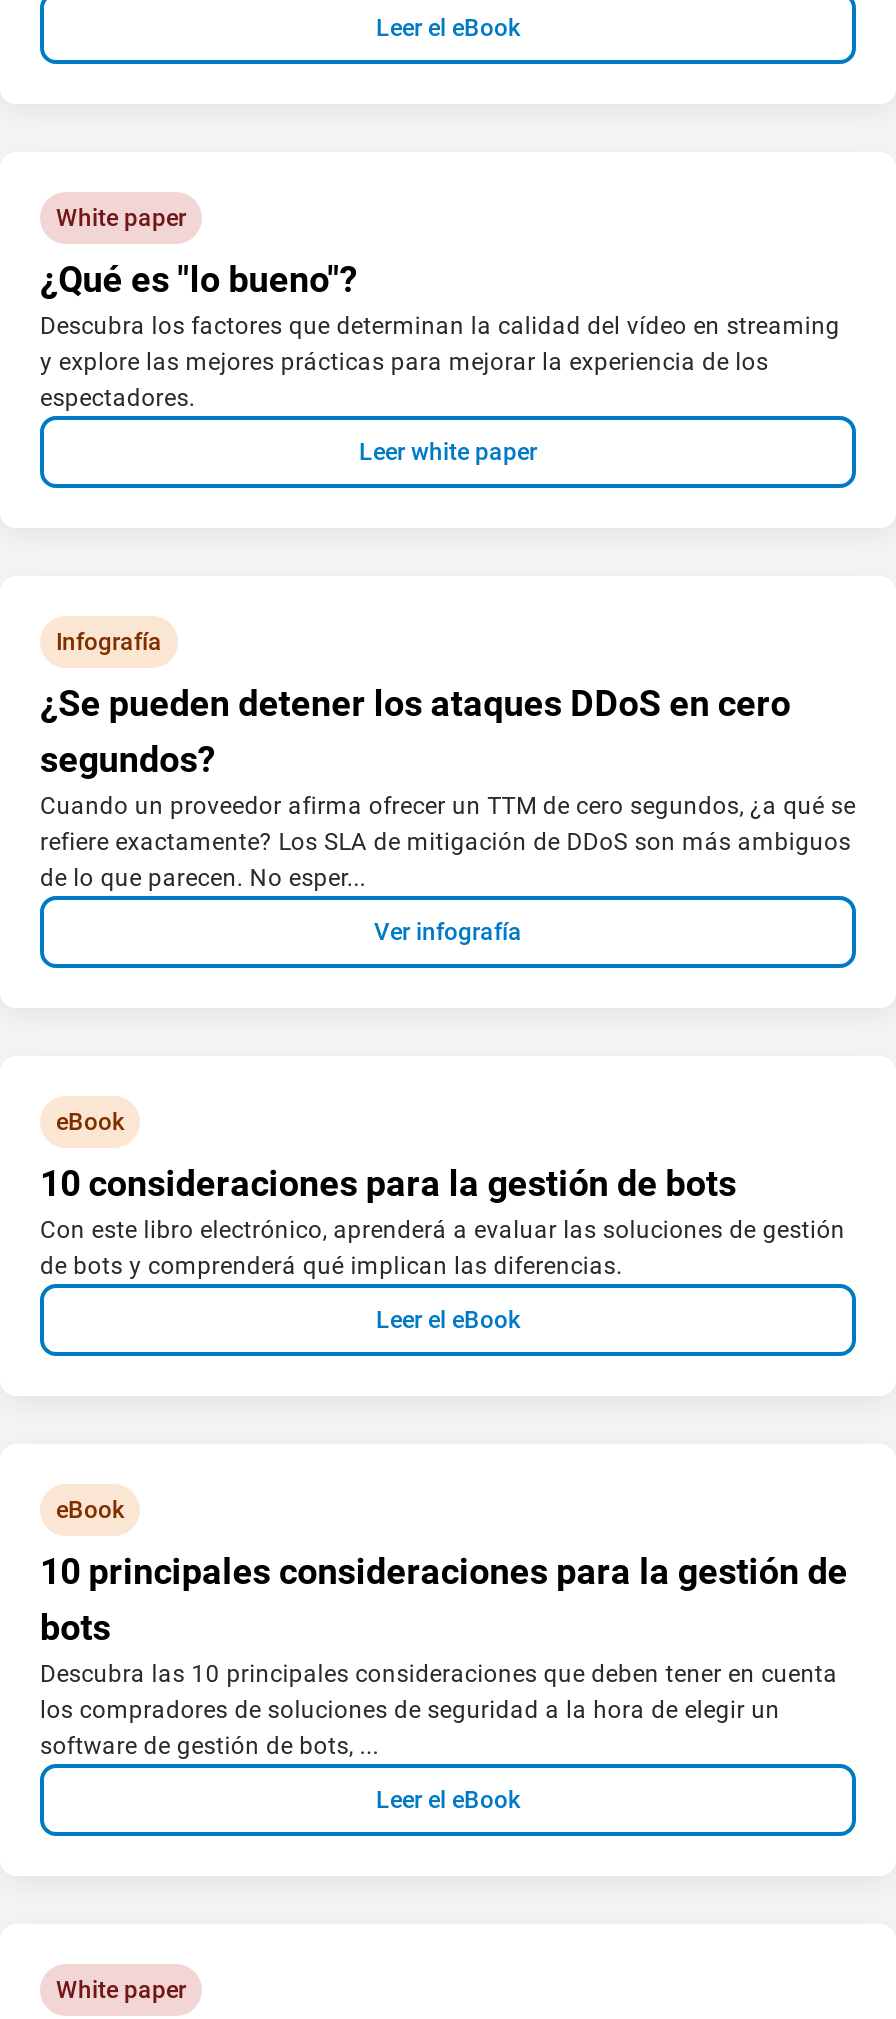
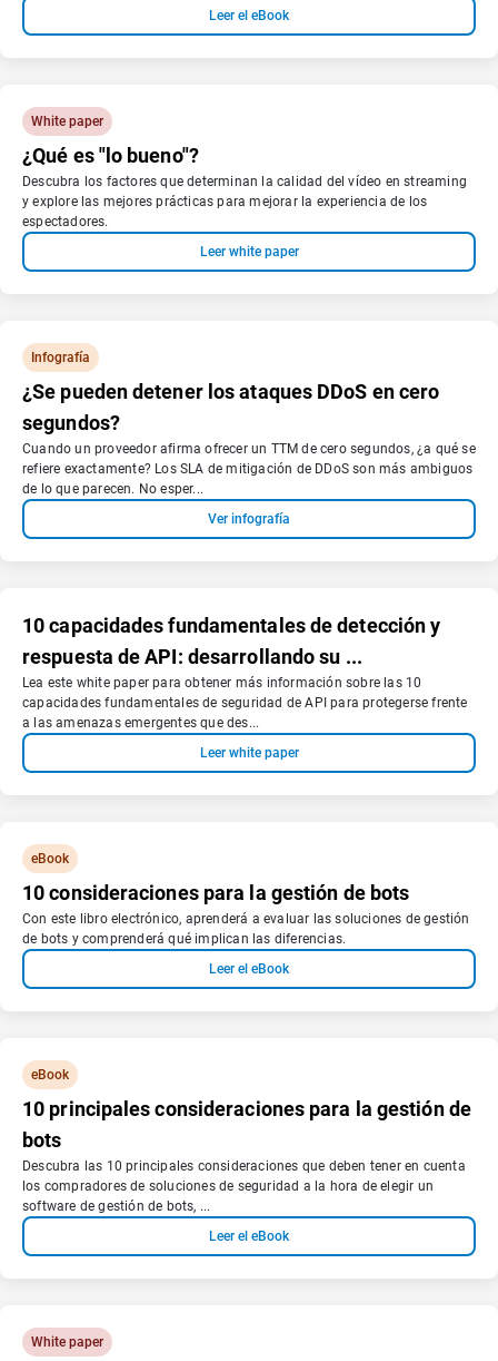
none -> [22,614,468,761] 10 capacidades fundamentales de detección y | respuesta de API: desarrollando su ... | Lea este white paper para obtener más información sobre las 10 | capacidades fundamentales de seguridad de API para protegerse frente | a las amenazas emergentes que des... | Leer white paper

